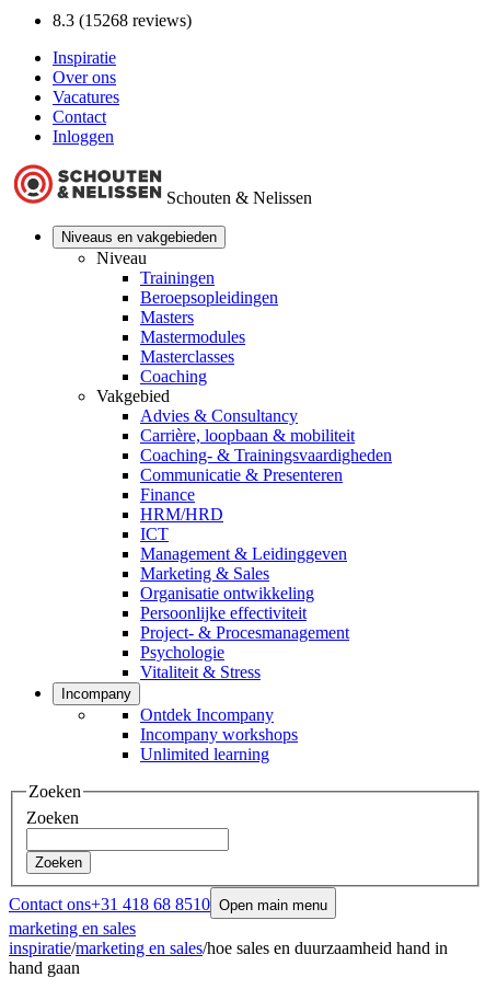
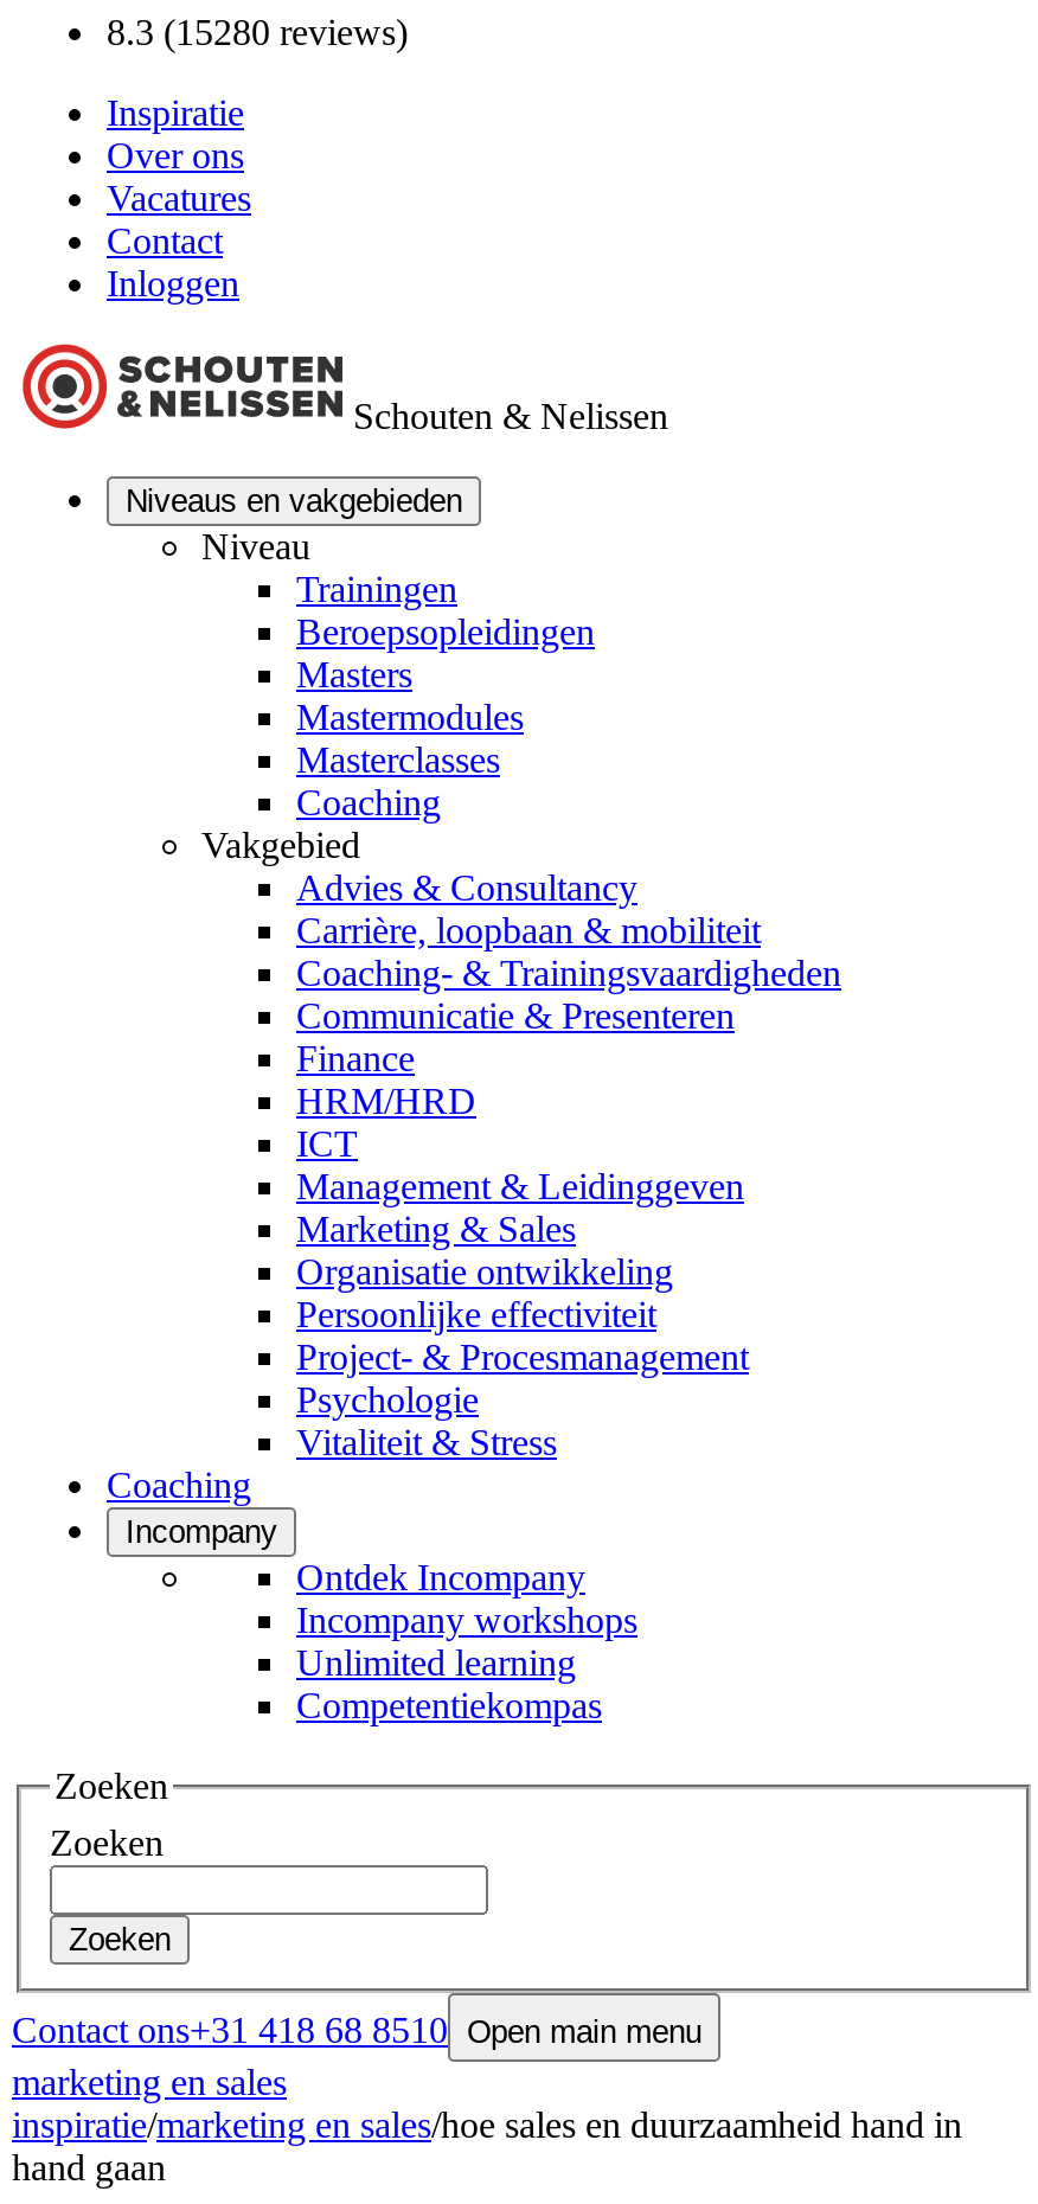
[53,11,192,30] 8.3 (15268 reviews) -> [107,12,408,52] 8.3 (15280 reviews)
none -> [107,1465,251,1505] Coaching
none -> [296,1685,602,1725] Competentiekompas

